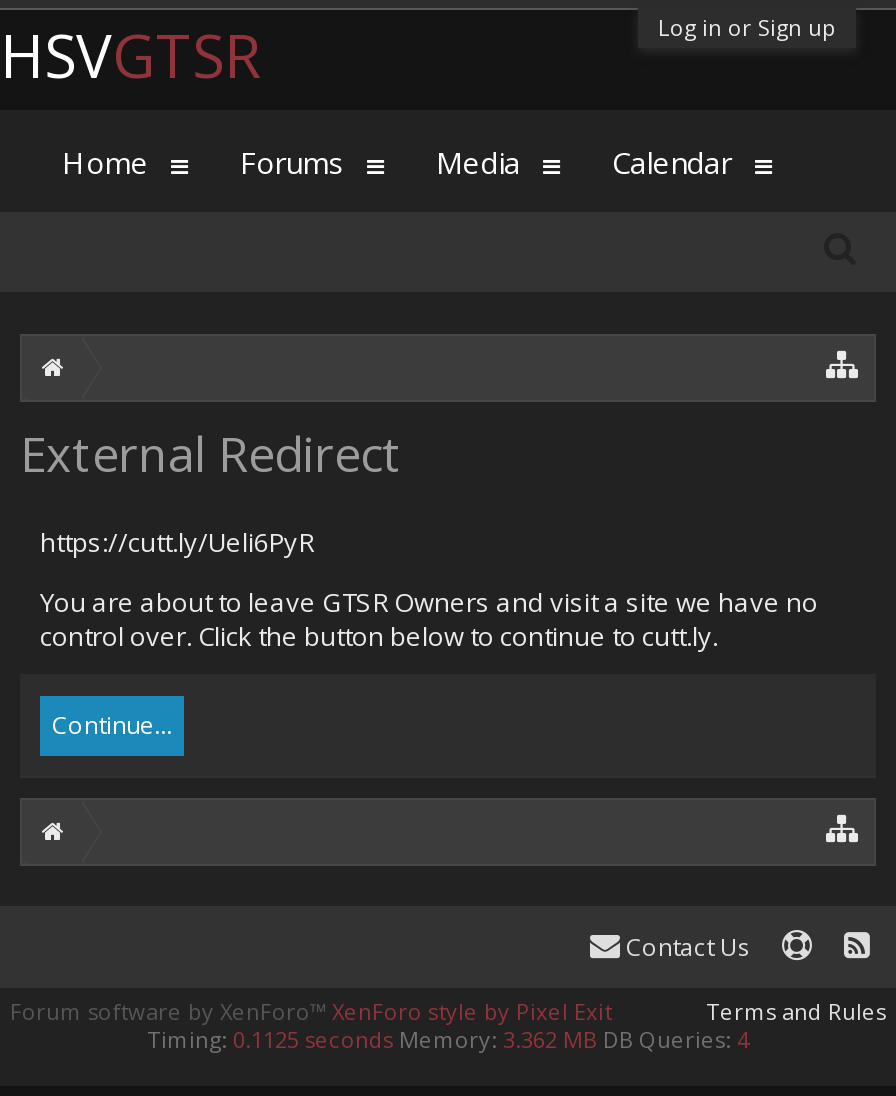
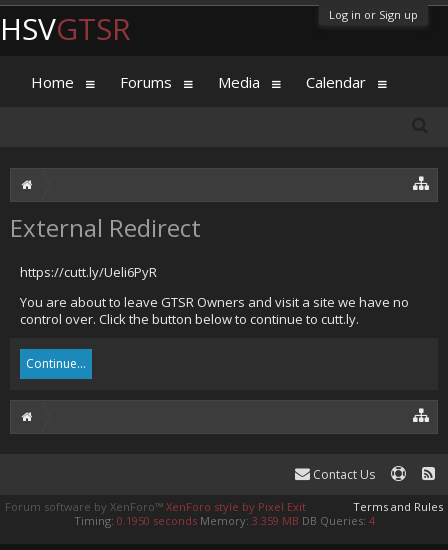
[147,1024,749,1054] Timing: 0.1125 seconds Memory: 3.362 MB DB Queries: 4 -> [73,513,374,528] Timing: 0.1950 seconds Memory: 3.359 MB DB Queries: 4

